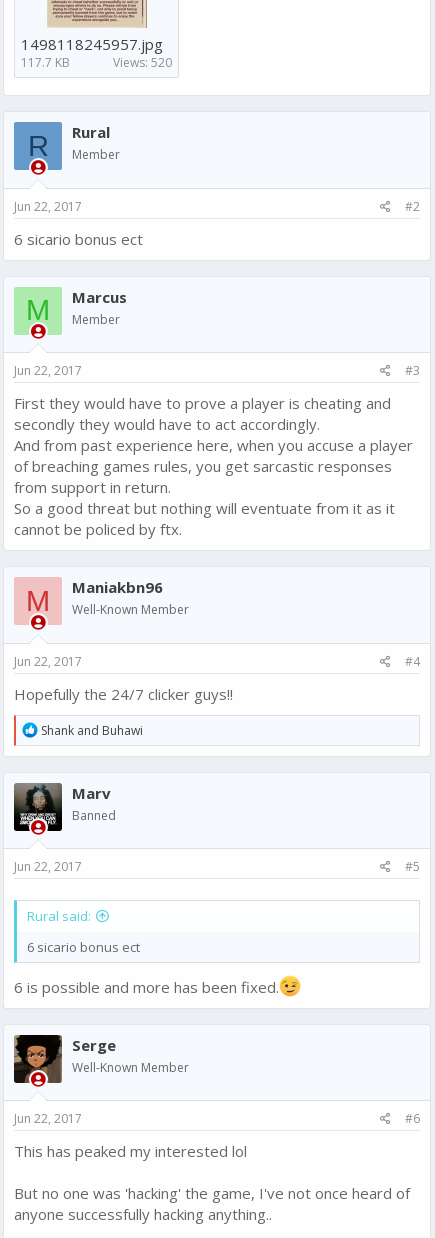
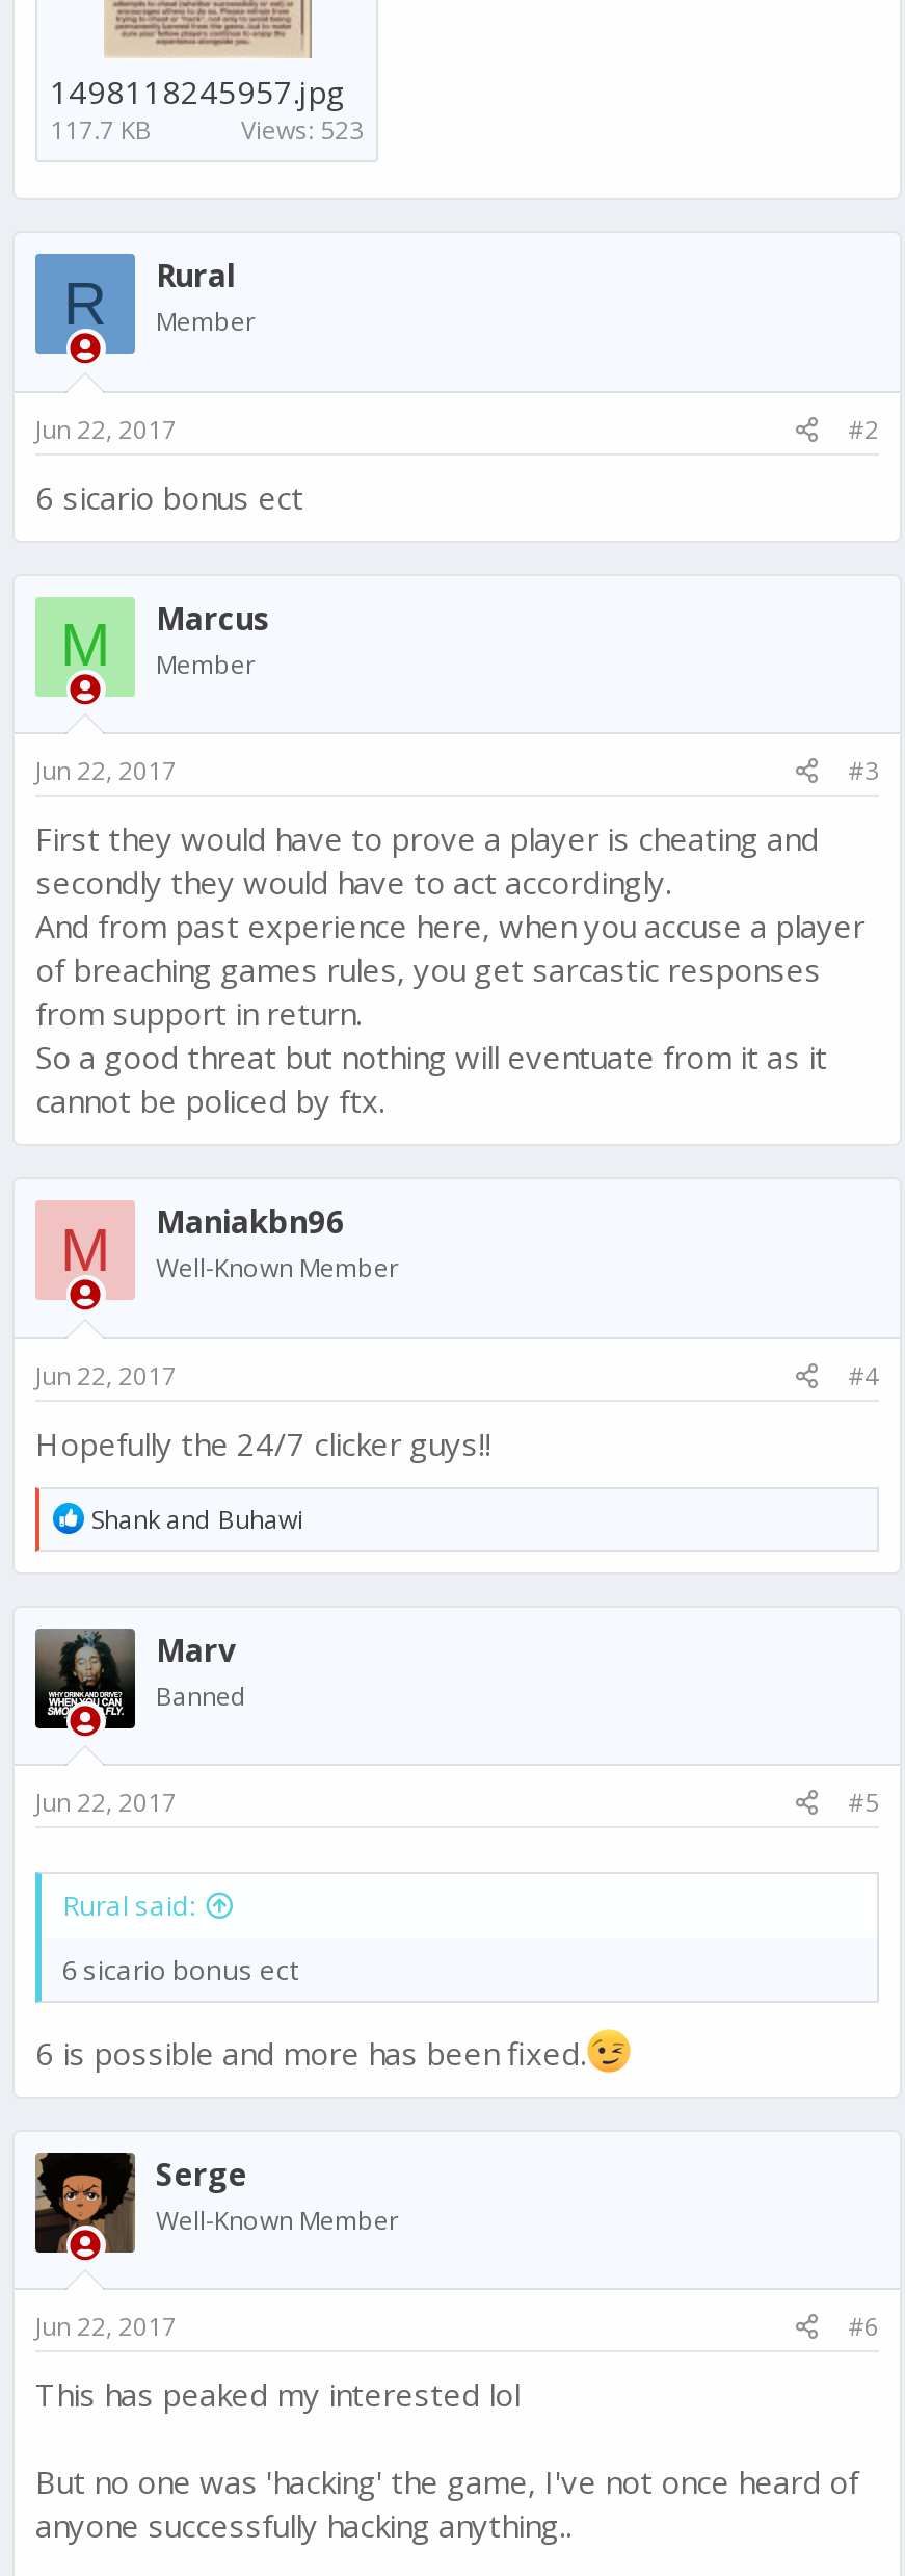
[113,54,172,71] Views: 520 -> [241,111,364,147] Views: 523

